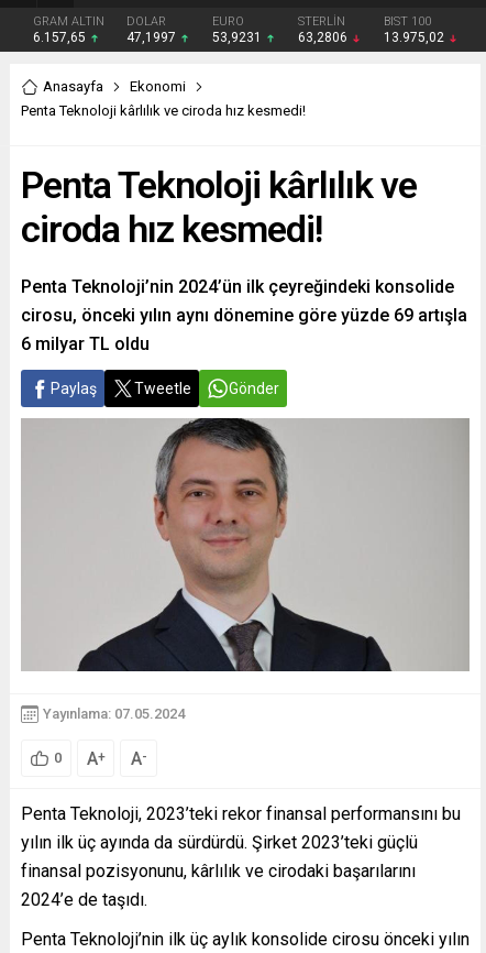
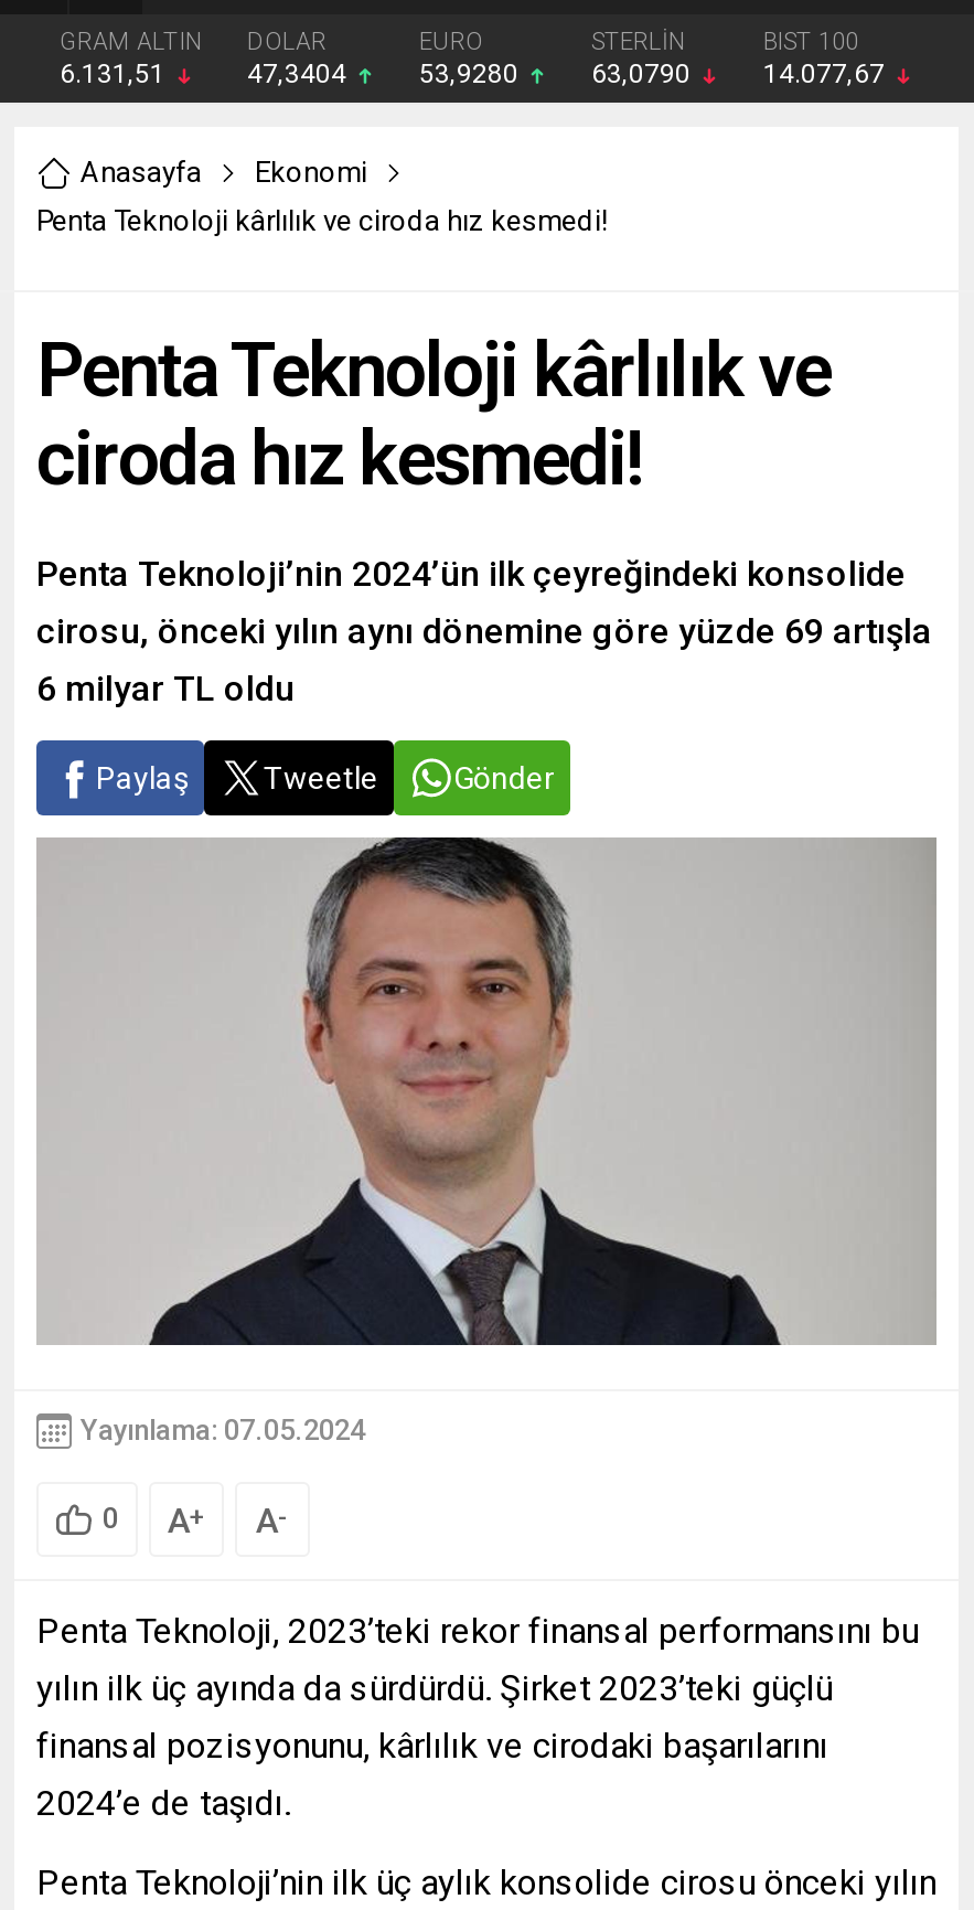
[32,30,89,45] 6.157,65 -> [60,58,172,89] 6.131,51
[126,30,179,45] 47,1997 -> [247,58,353,89] 47,3404
[212,30,264,45] 53,9231 -> [419,58,525,89] 53,9280
[297,30,350,45] 63,2806 -> [591,58,697,89] 63,0790
[383,30,447,45] 13.975,02 -> [763,58,891,89] 14.077,67

